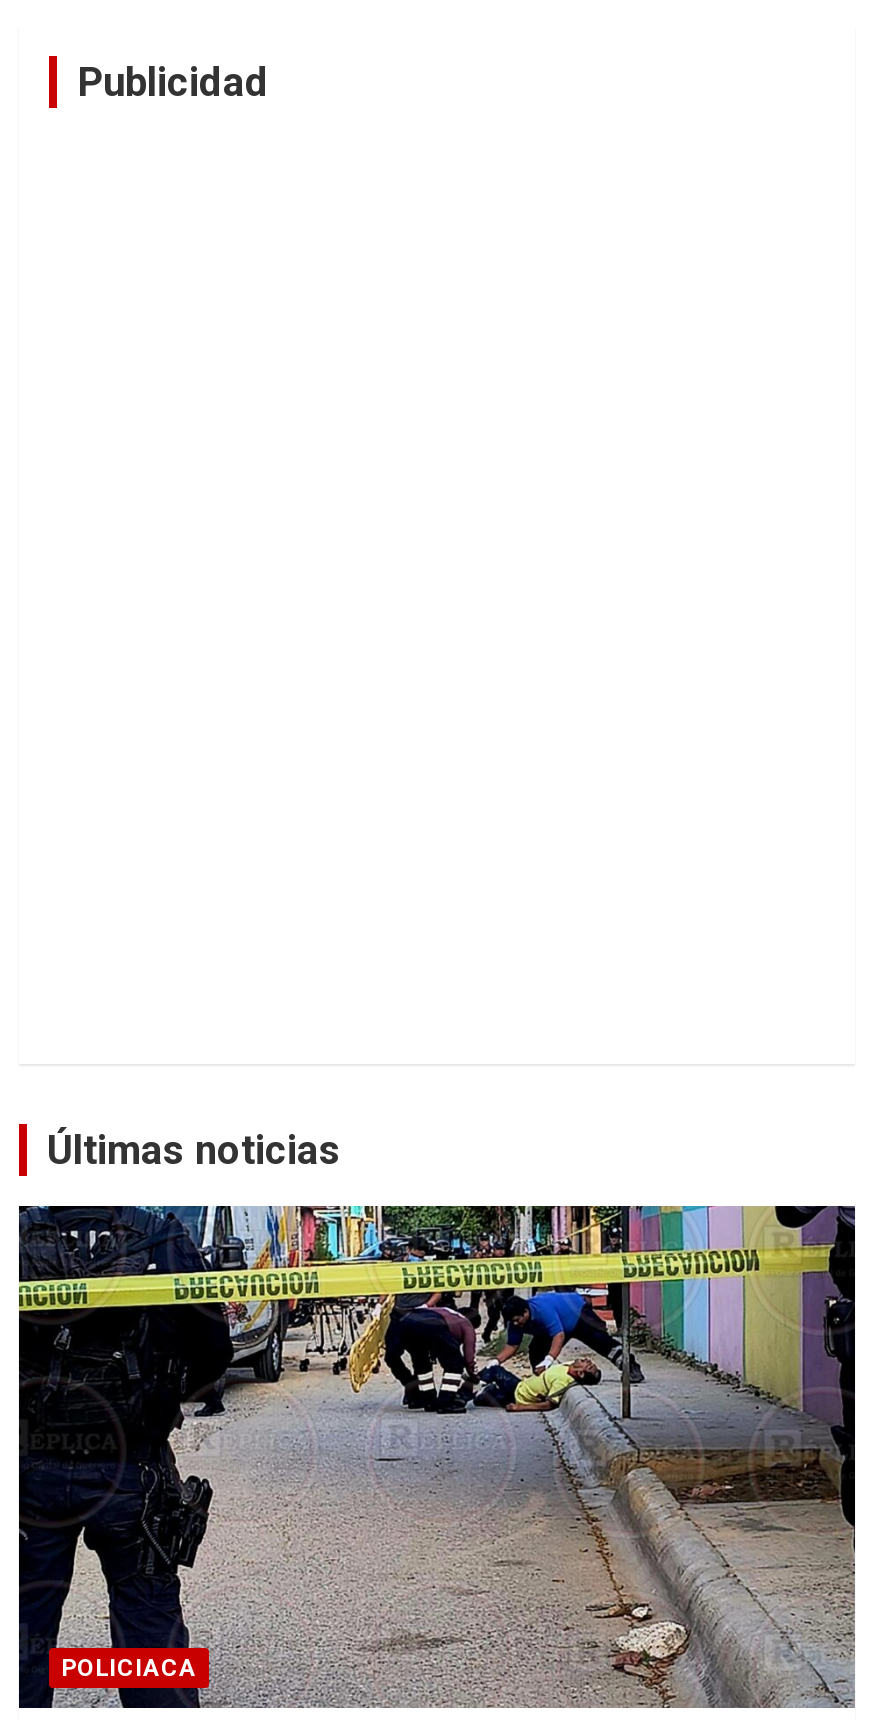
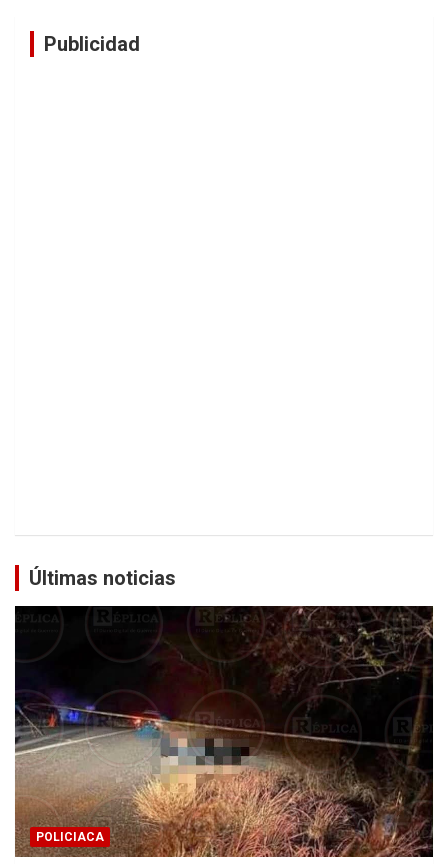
[17,1204,855,1710] [image] -> [14,605,433,858] [image]

